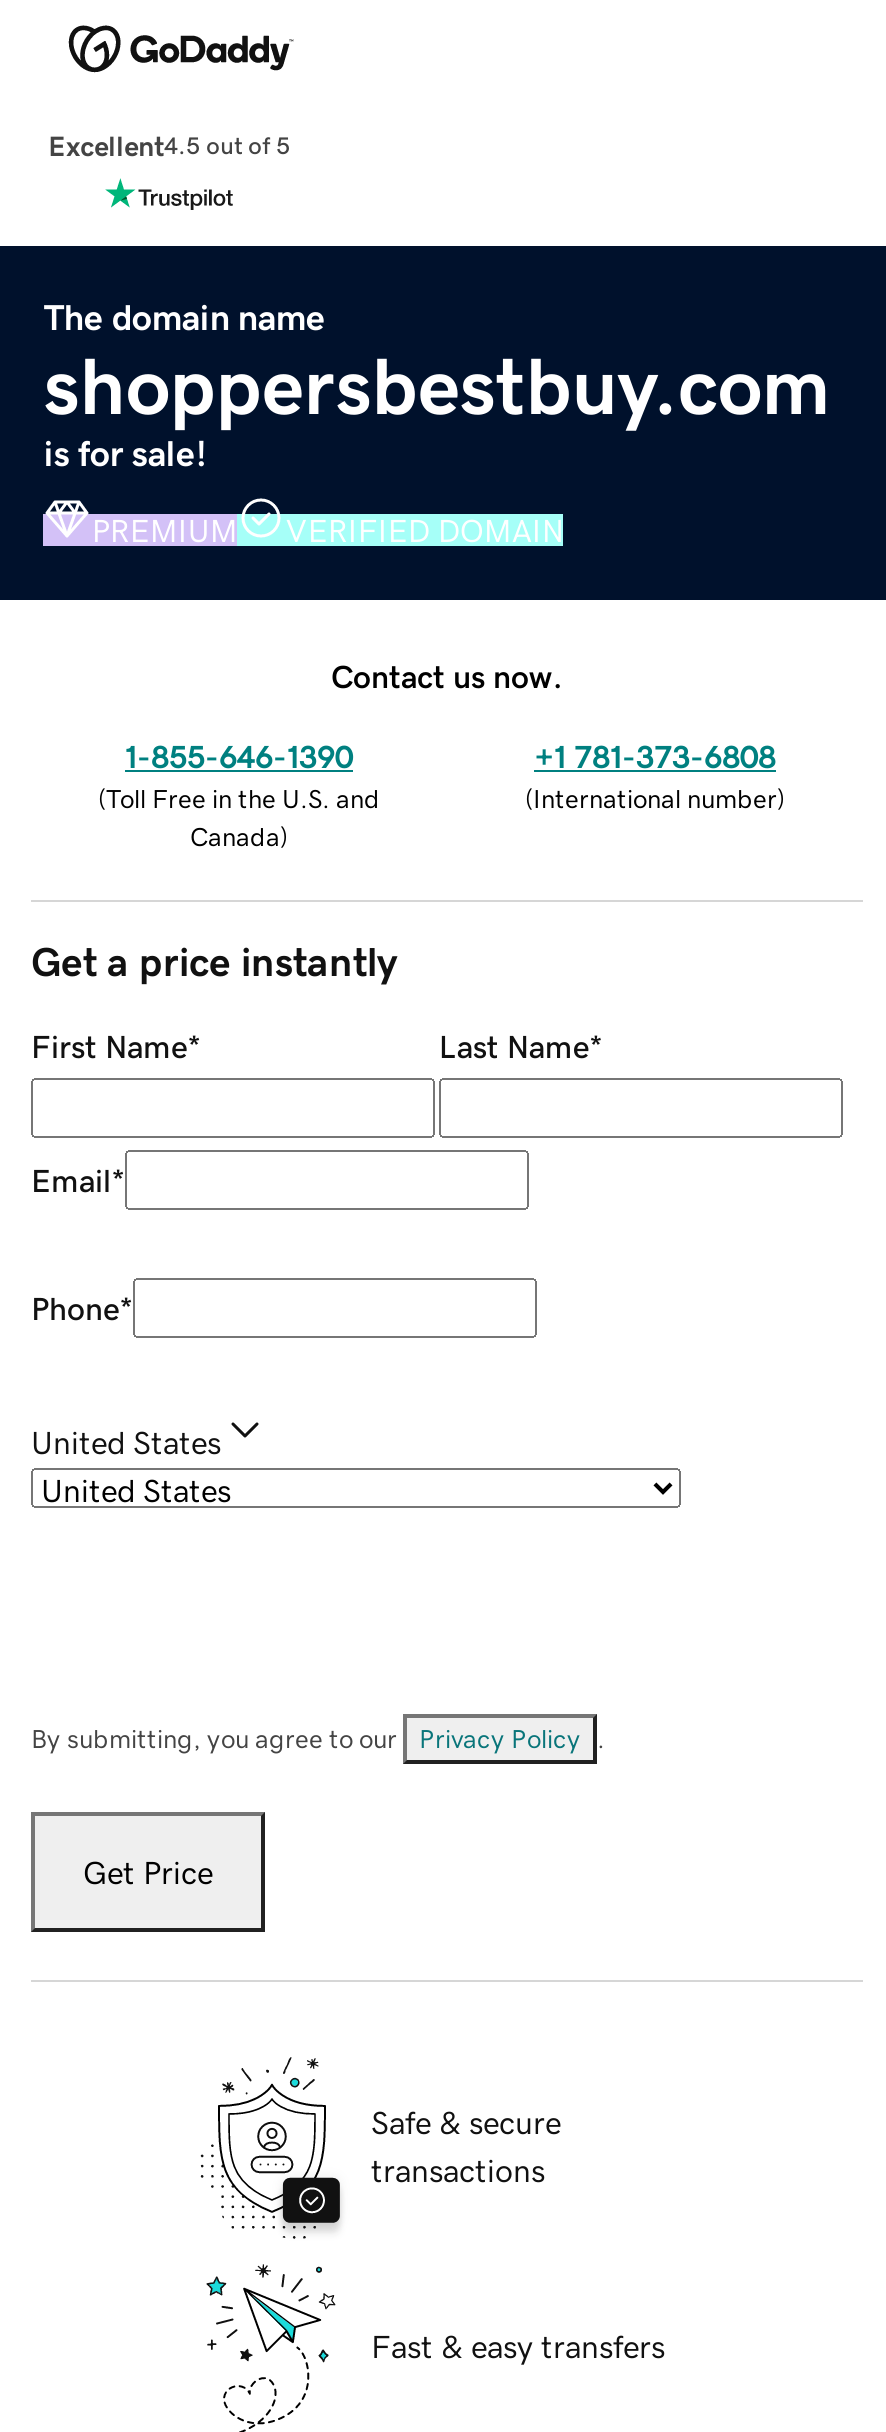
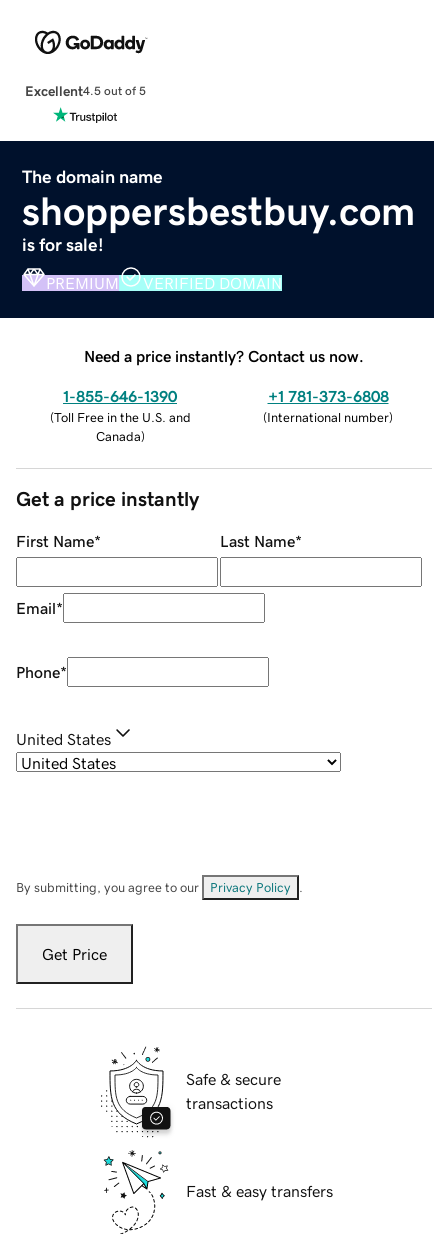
[331,659,563,691] Contact us now. -> [84,348,364,364] Need a price instantly? Contact us now.

